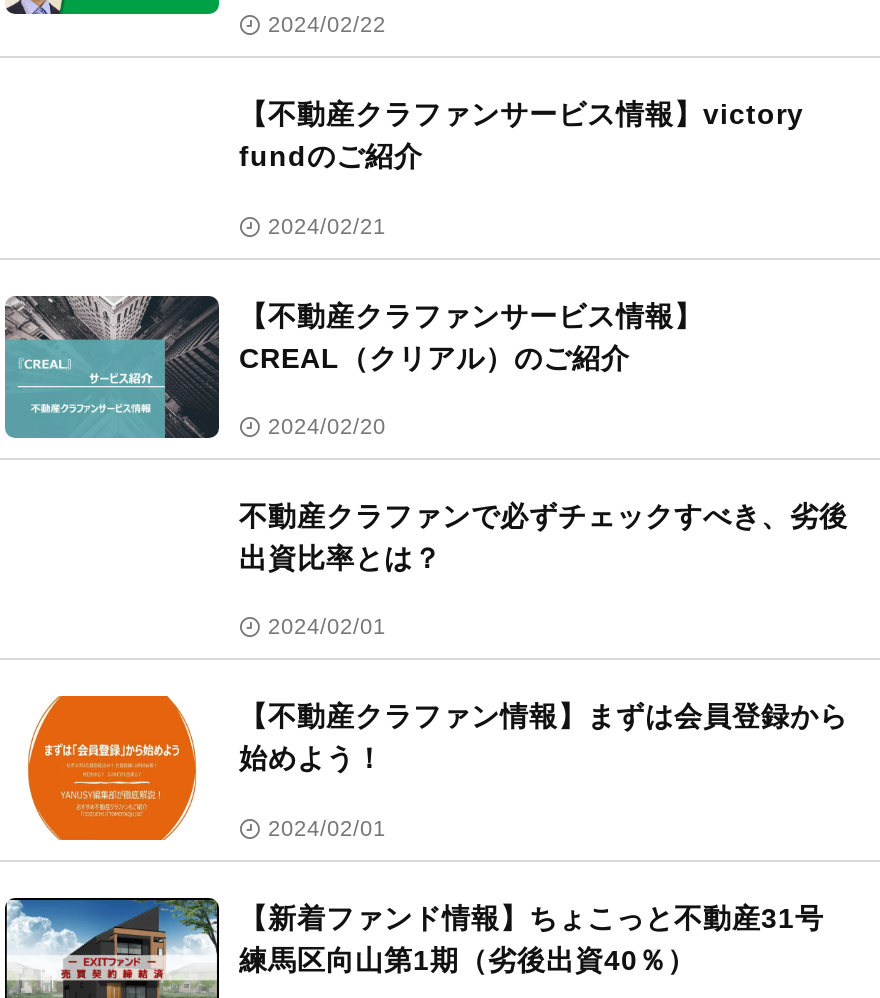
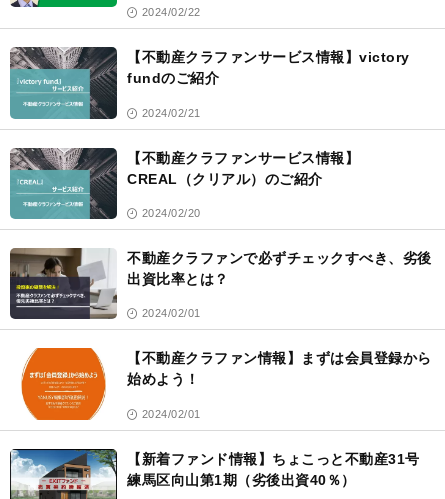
none -> [9,46,118,120] [image]
none -> [9,247,118,320] [image]

